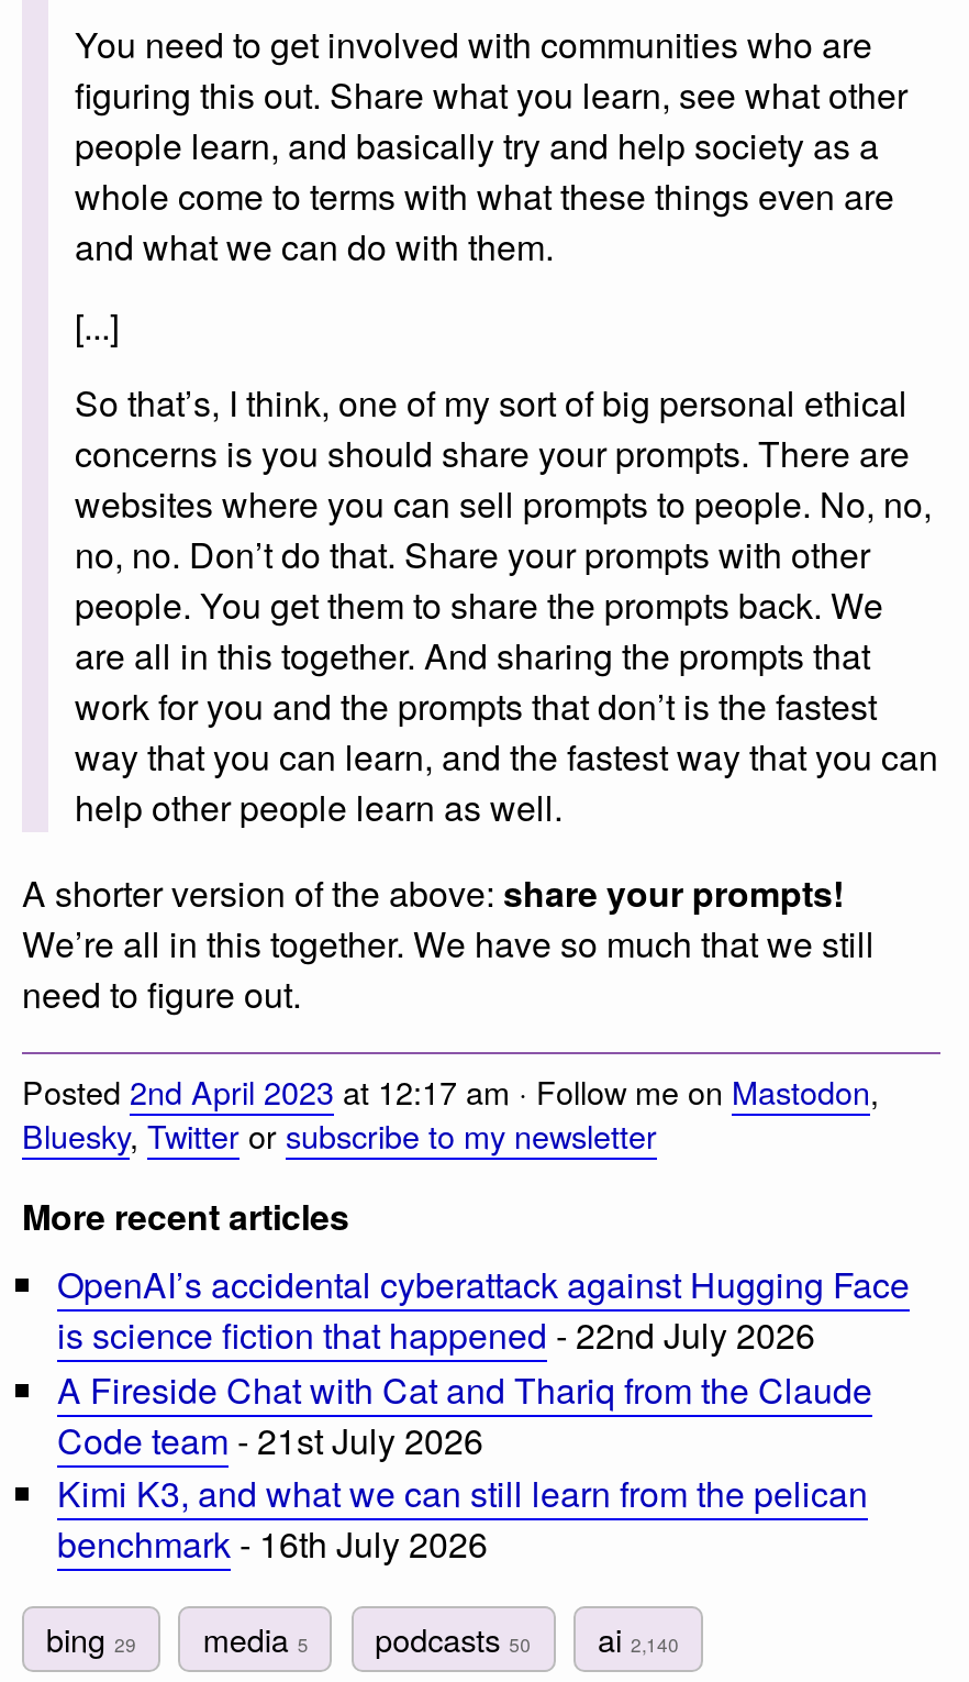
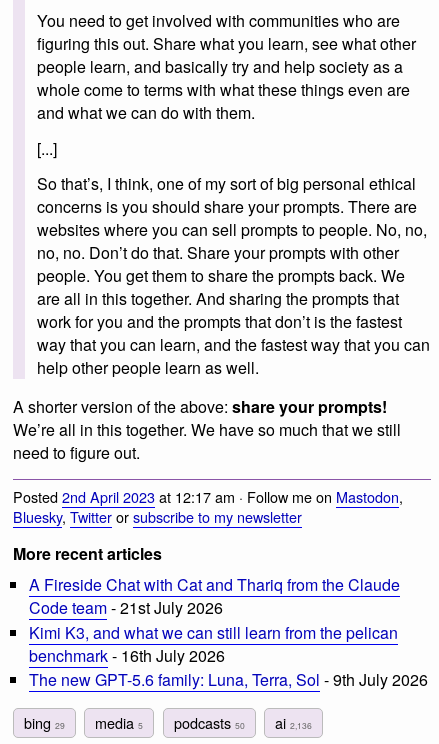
[57,1259,910,1360] OpenAI’s accidental cyberattack against Hugging Face | is science fiction that happened- 22nd July 2026 -> none
moved [57,1363,872,1569] -> [29,573,400,666]: A Fireside Chat with Cat and Thariq from the Claude | Code team- 21st July 2026 | Kimi K3, and what we can still learn from the pelican | benchmark- 16th July 2026
none -> [29,668,428,691] The new GPT-5.6 family: Luna, Terra, Sol - 9th July 2026
[46,1614,679,1660] bing 29 media 5 podcasts 50 ai 2,140 -> [24,712,312,733] bing 29 media 5 podcasts 50 ai 2,136

